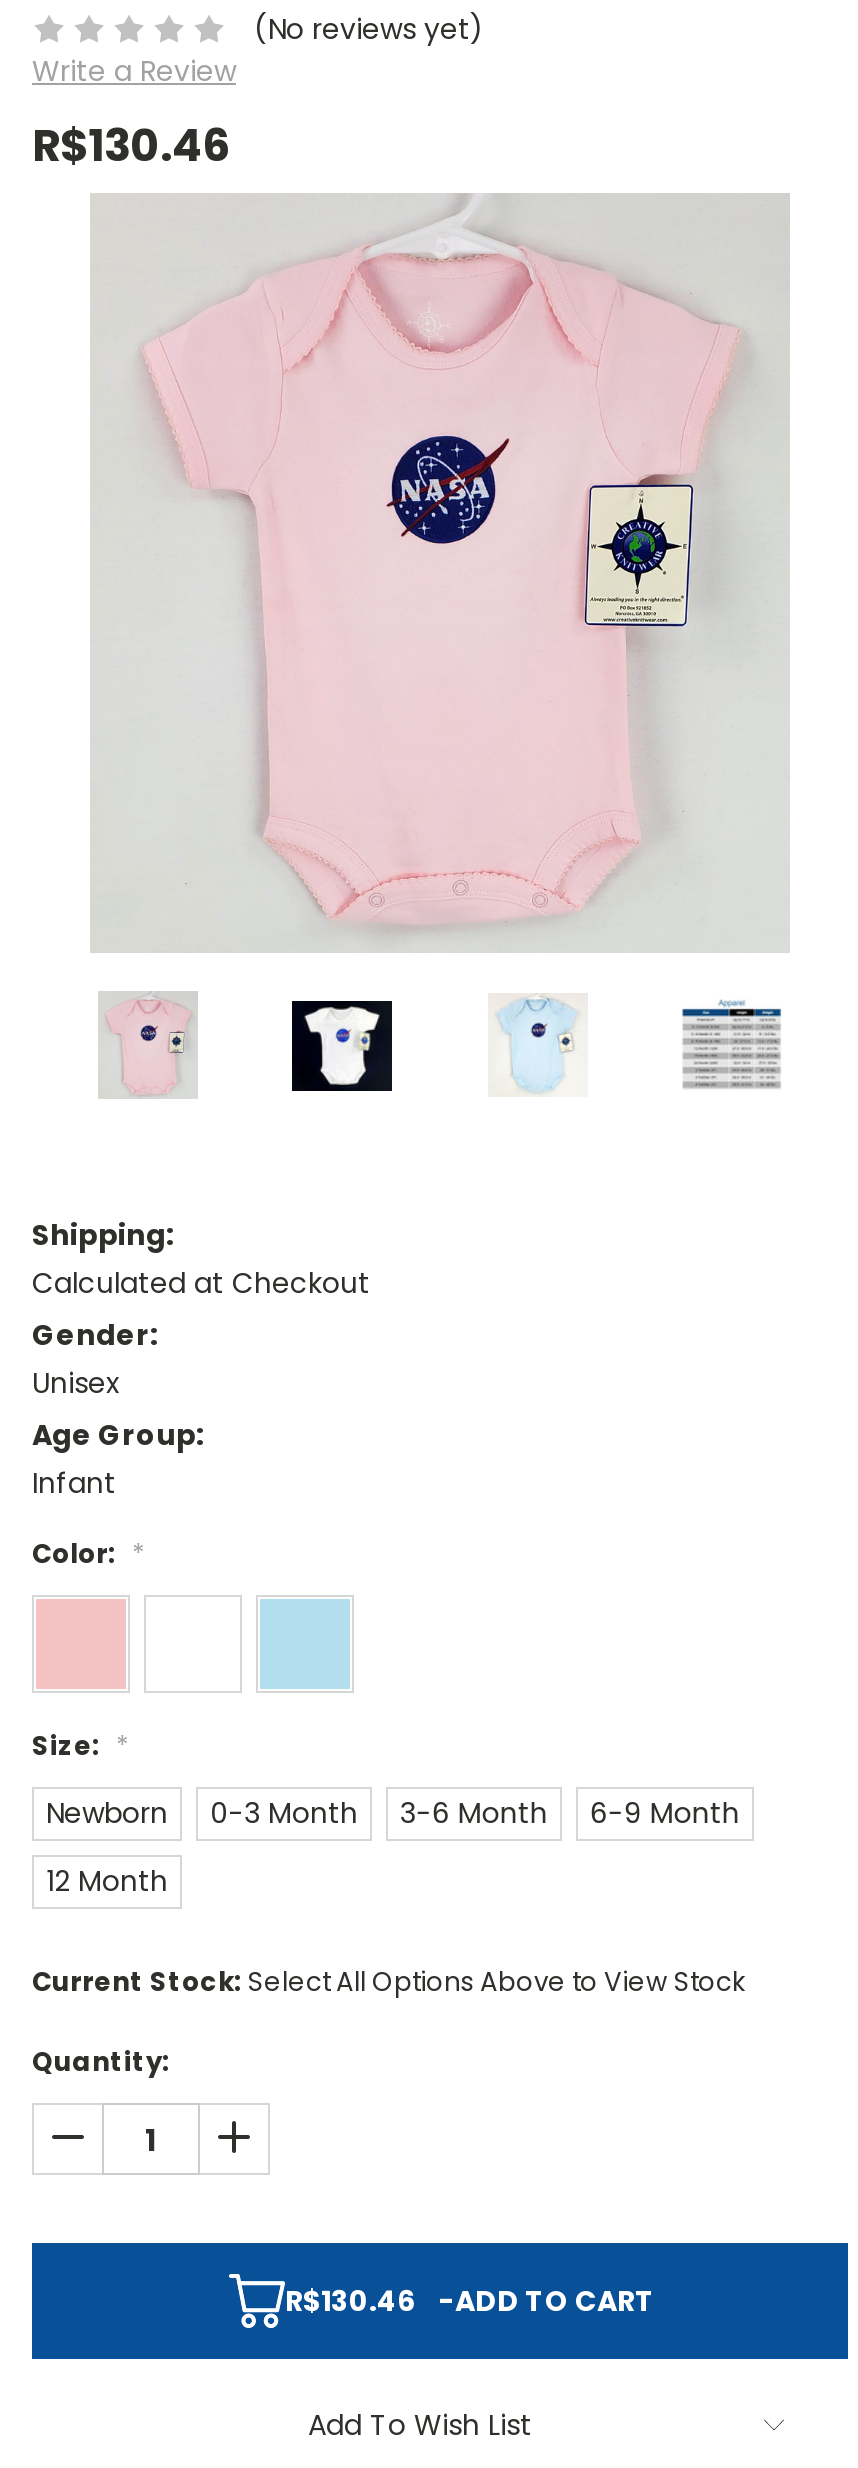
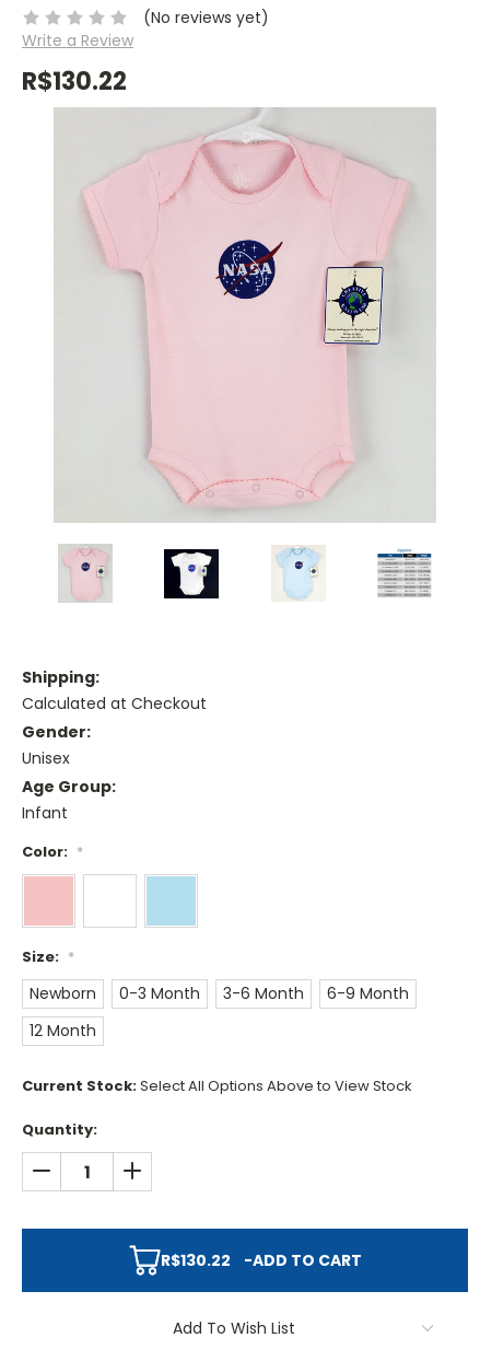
[32,114,230,176] R$130.46 -> [22,64,127,98] R$130.22
[285,2281,655,2321] R$130.46 -ADD TO CART -> [161,1250,362,1271] R$130.22 -ADD TO CART

